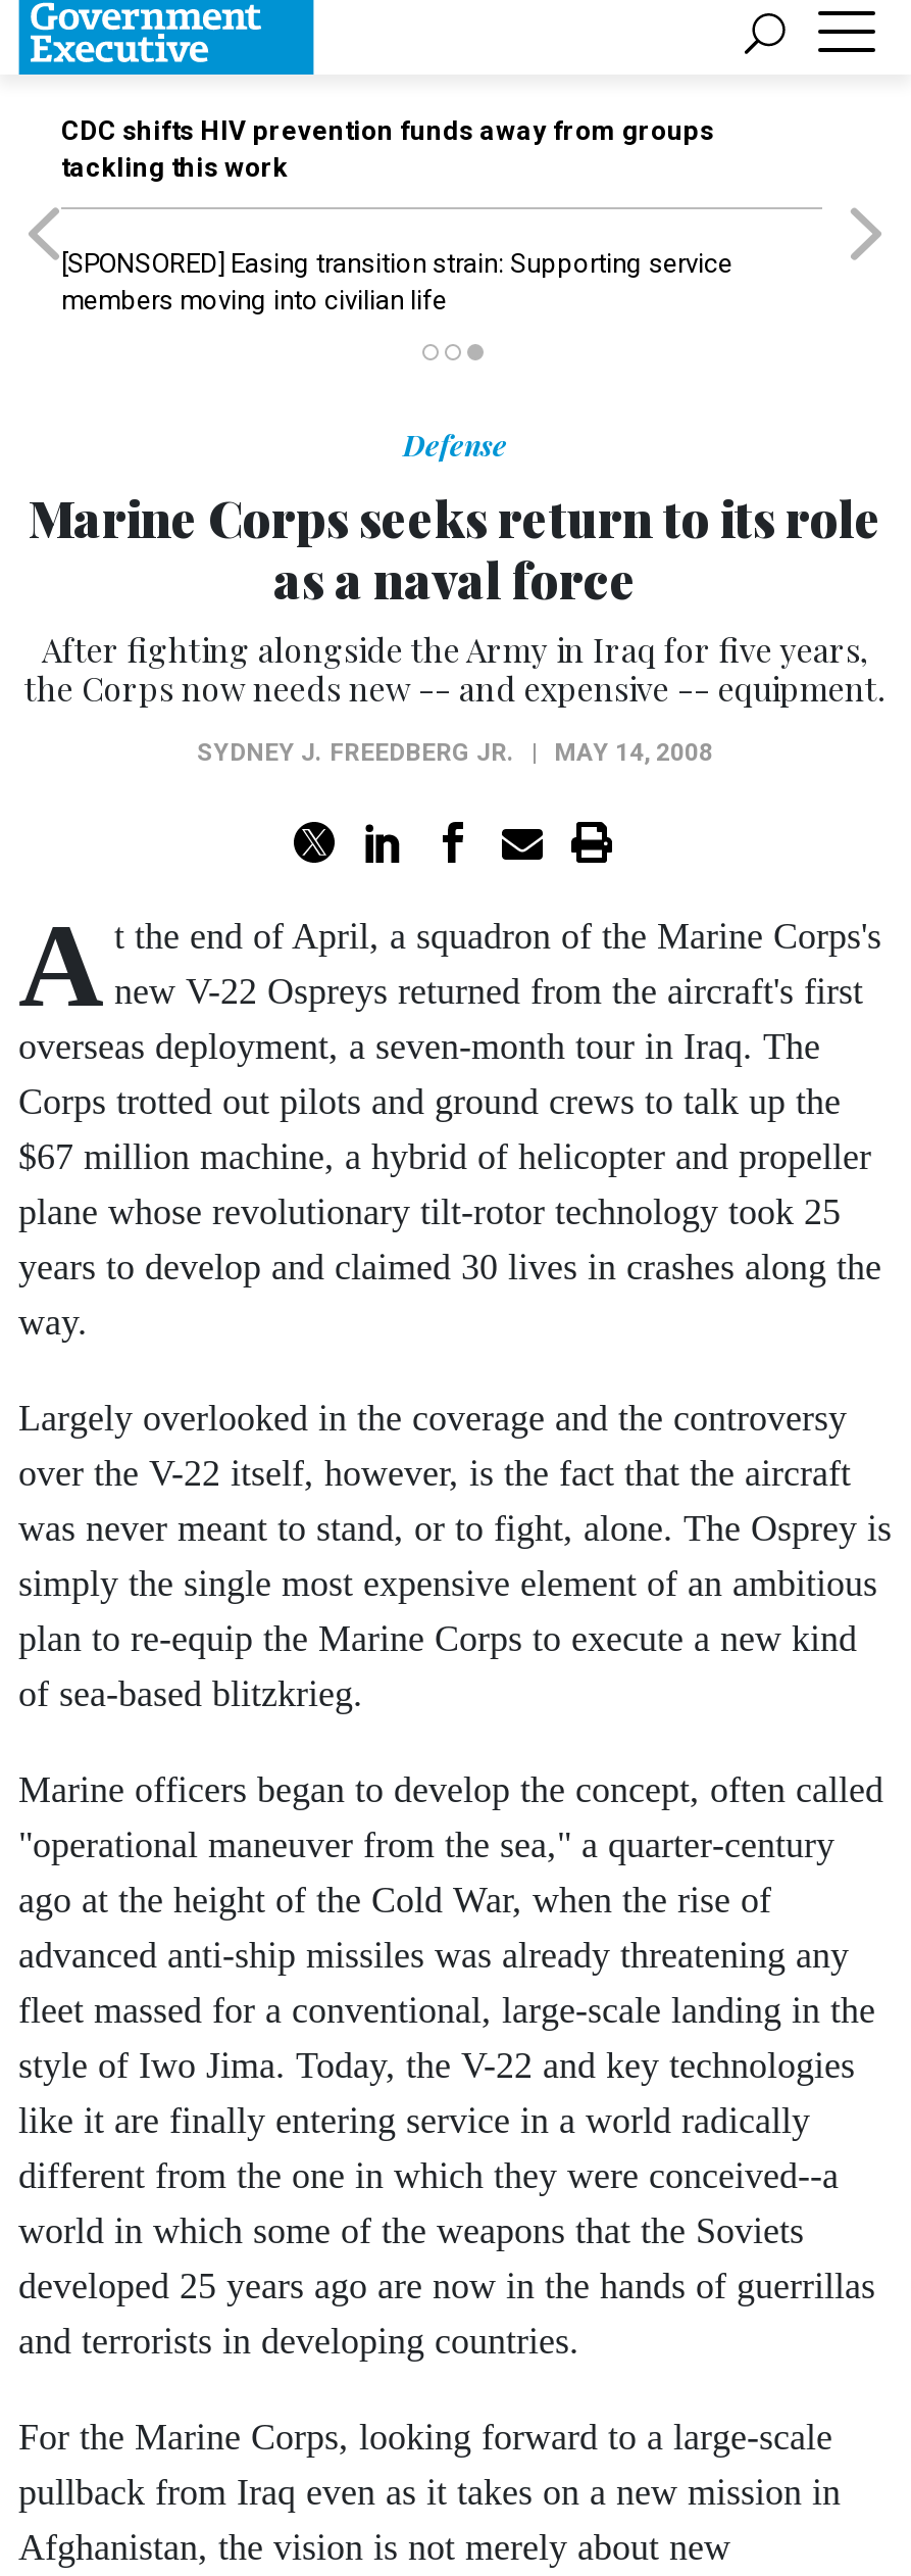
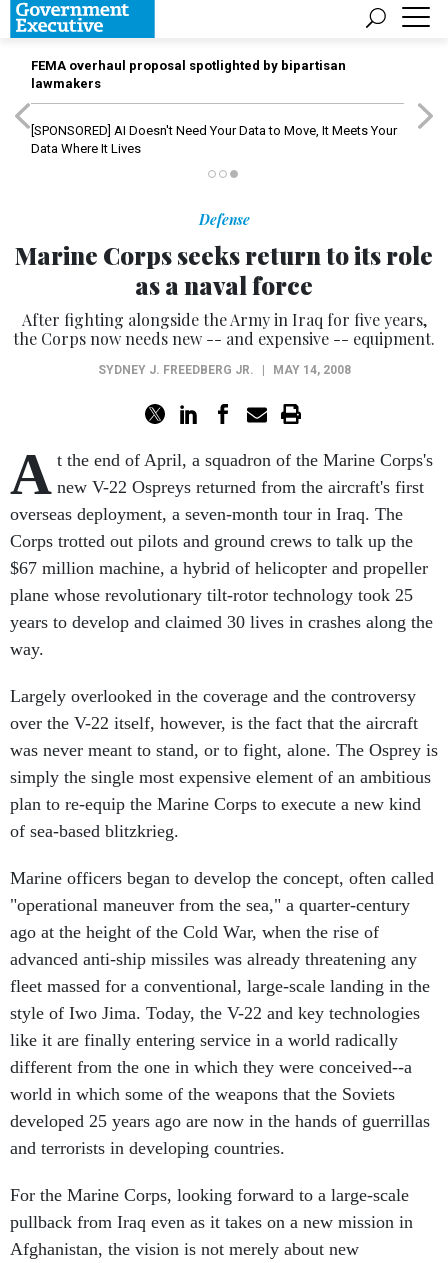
[61,115,714,183] CDC shifts HIV prevention funds away from groups | tackling this work -> [31,58,346,91] FEMA overhaul proposal spotlighted by bipartisan | lawmakers
[61,248,732,315] [SPONSORED] Easing transition strain: Supporting service | members moving into civilian life -> [31,123,397,156] [SPONSORED] AI Doesn't Need Your Data to Move, It Meets Your | Data Where It Lives

